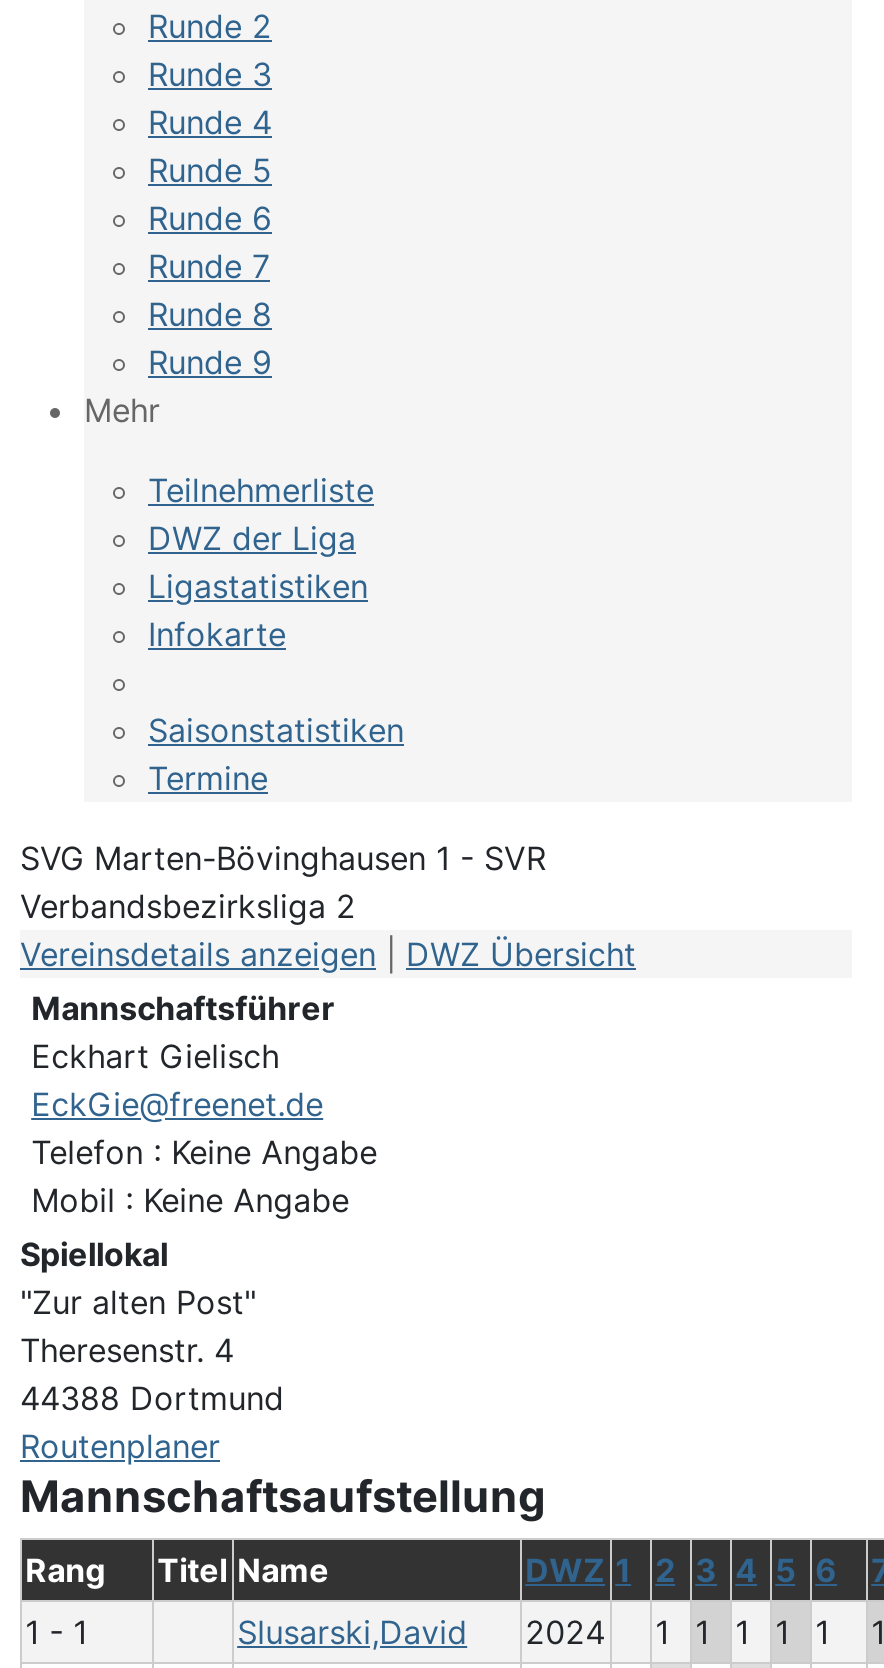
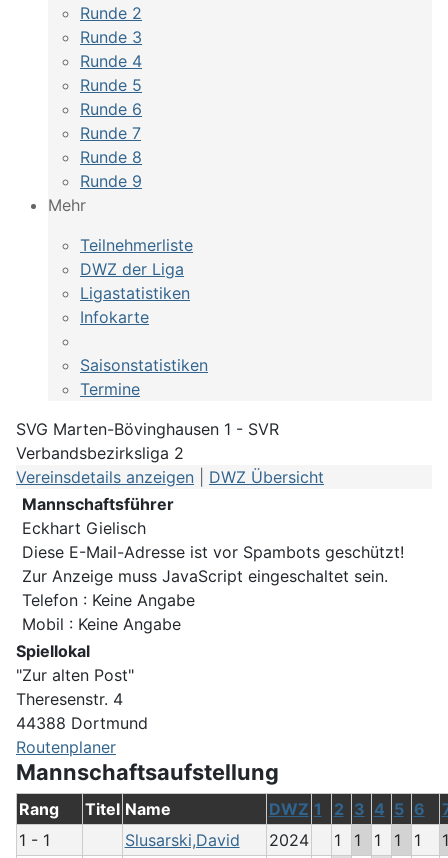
[31,1084,323,1124] EckGie@freenet.de -> [22,542,404,586] Diese E-Mail-Adresse ist vor Spambots geschützt! | Zur Anzeige muss JavaScript eingeschaltet sein.

